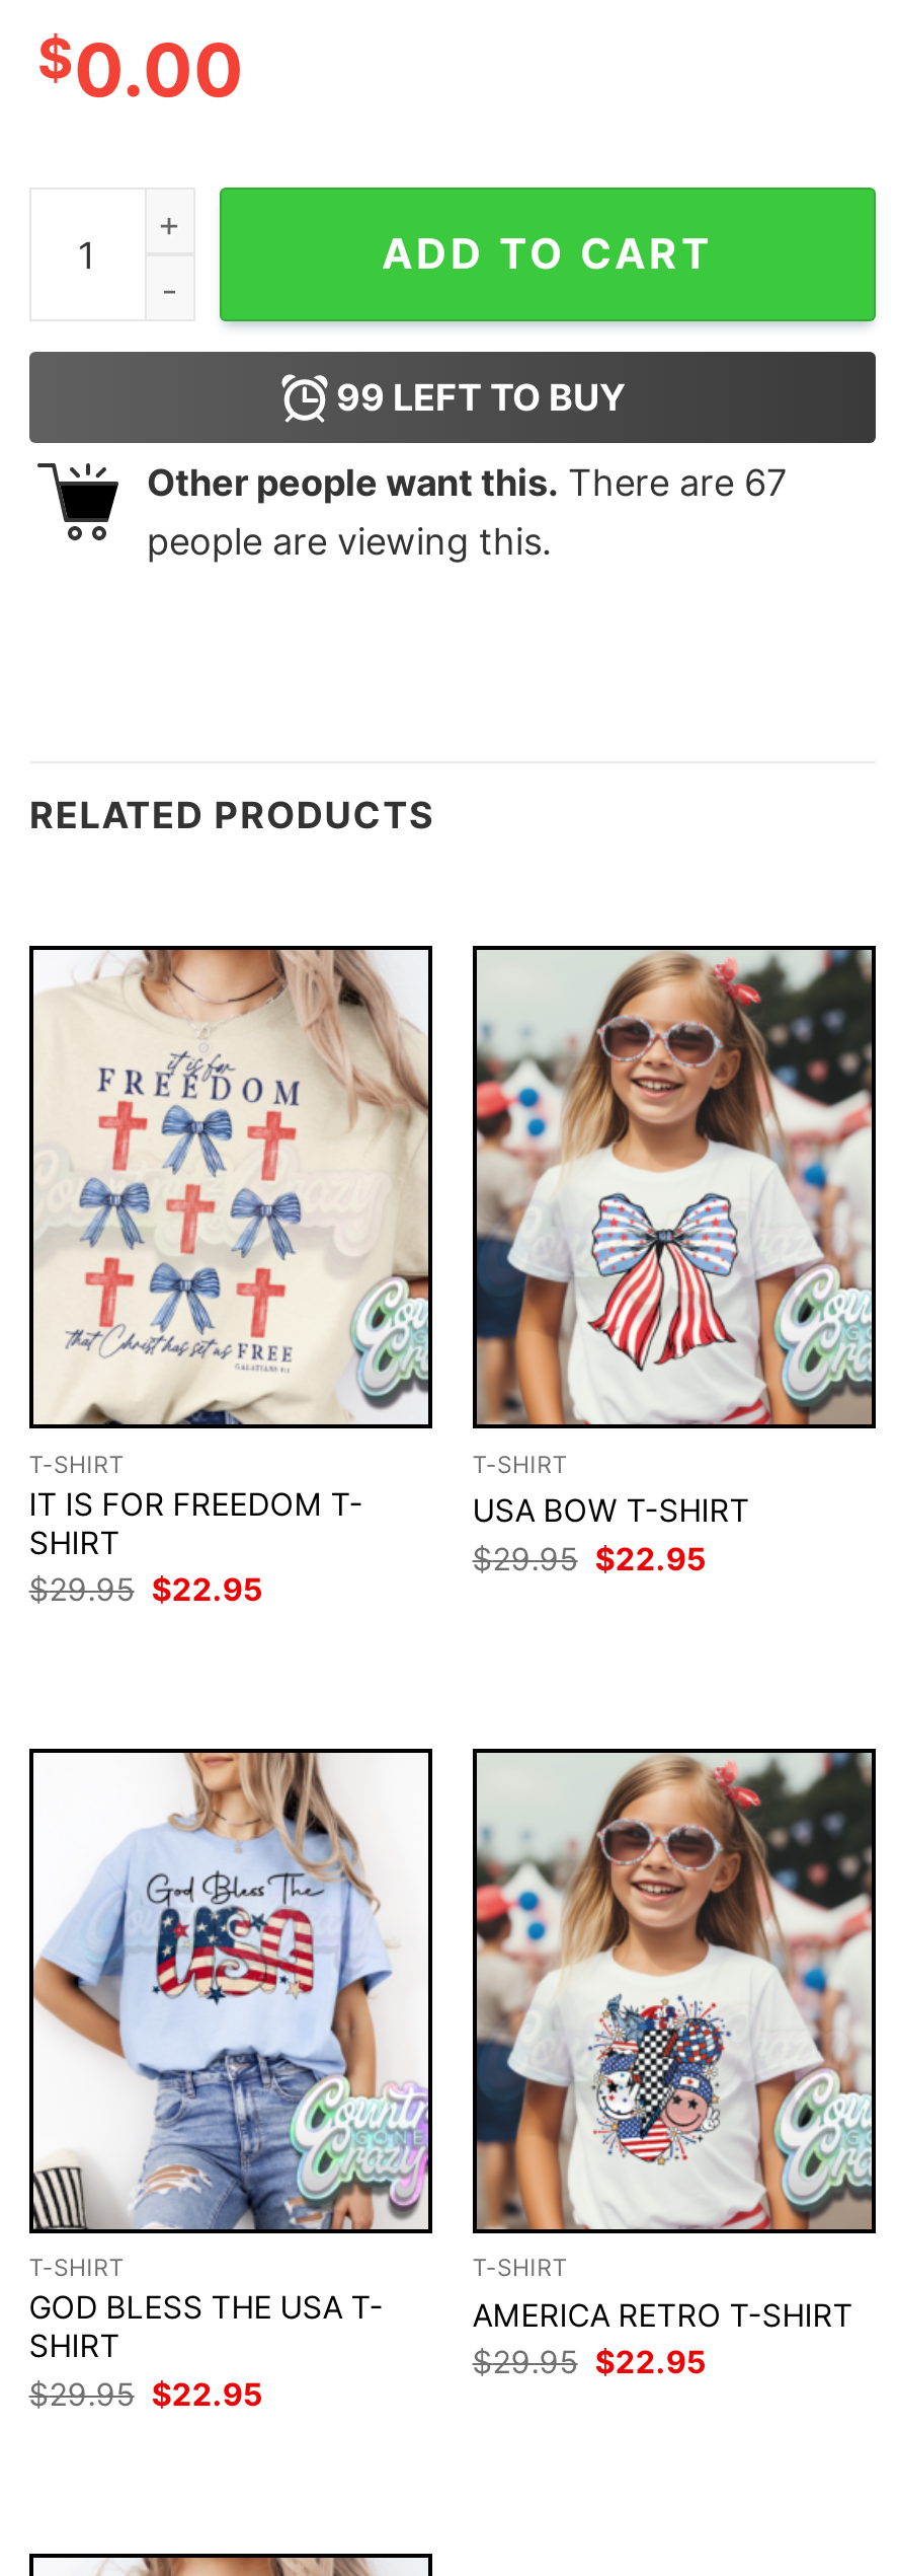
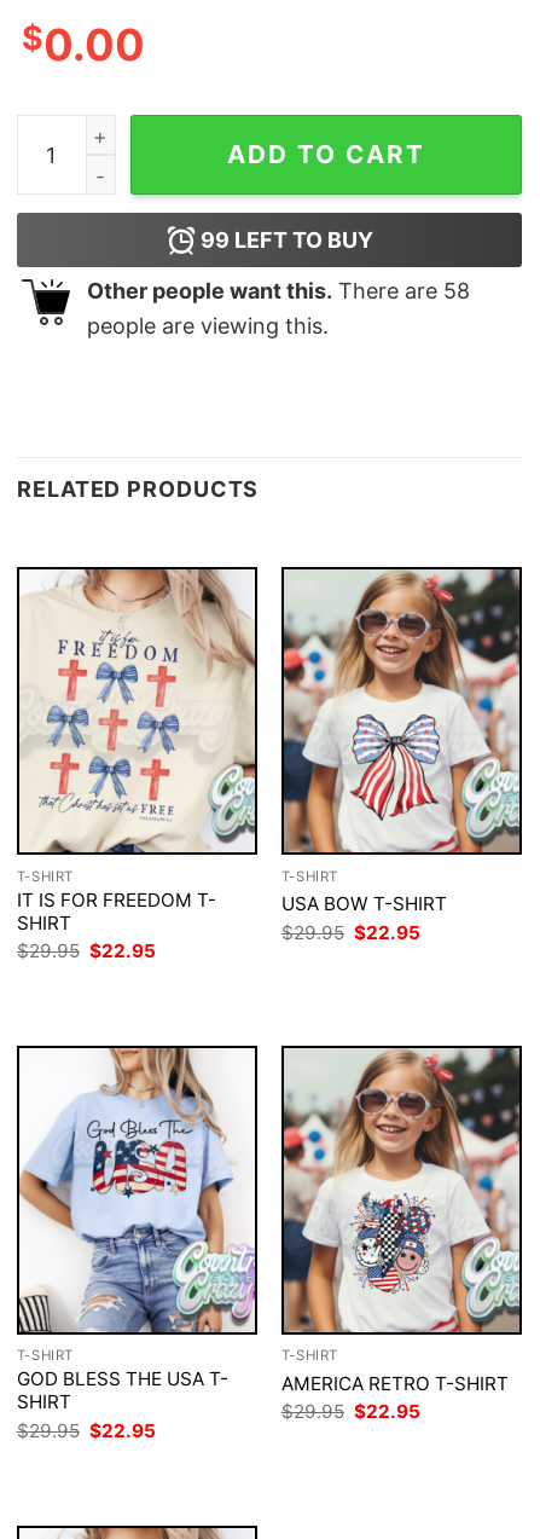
[147,462,787,505] Other people want this. There are 67 -> [87,279,470,304] Other people want this. There are 58

